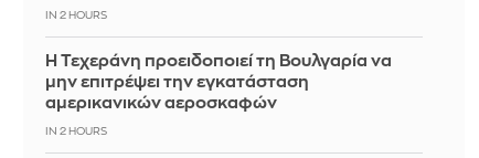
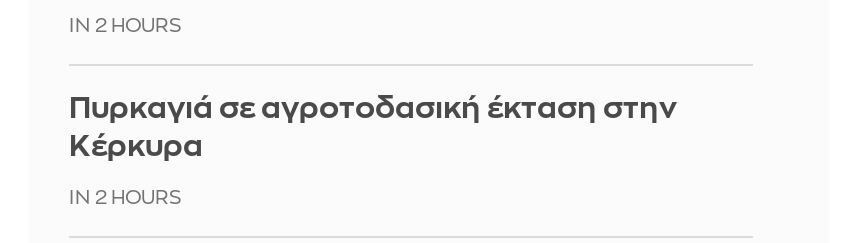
[45,53,392,112] Η Τεχεράνη προειδοποιεί τη Βουλγαρία να | μην επιτρέψει την εγκατάσταση | αμερικανικών αεροσκαφών -> [69,94,677,162] Πυρκαγιά σε αγροτοδασική έκταση στην | Κέρκυρα

